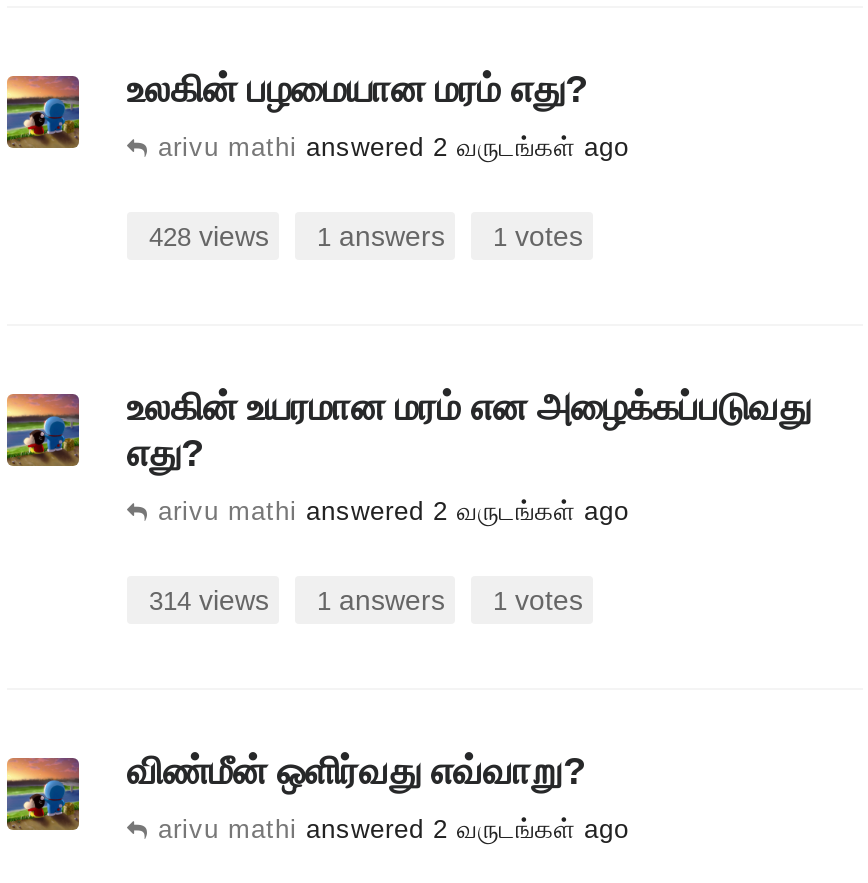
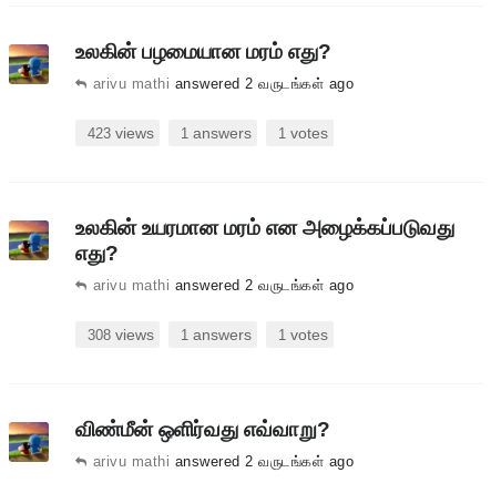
[149,220,583,252] 428 views 1 answers 1 votes -> [88,124,328,142] 423 views 1 answers 1 votes
[149,584,583,616] 314 views 1 answers 1 votes -> [88,326,328,343] 308 views 1 answers 1 votes

